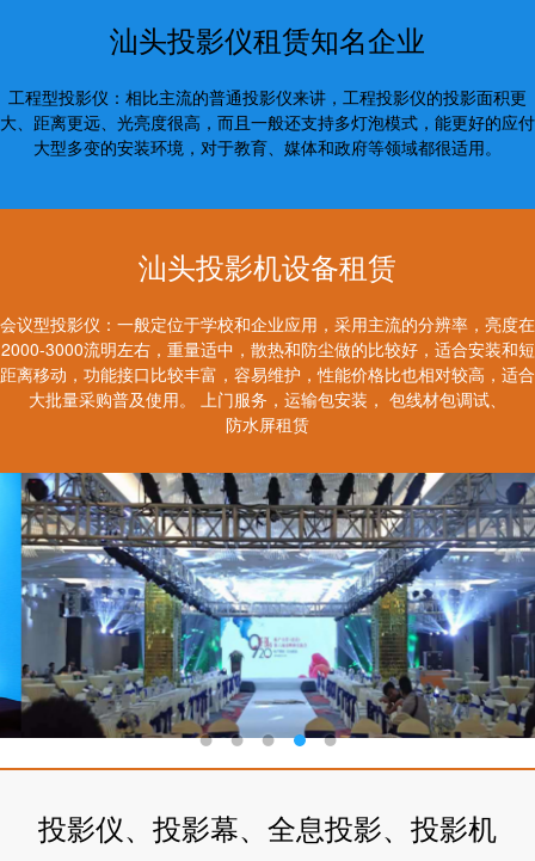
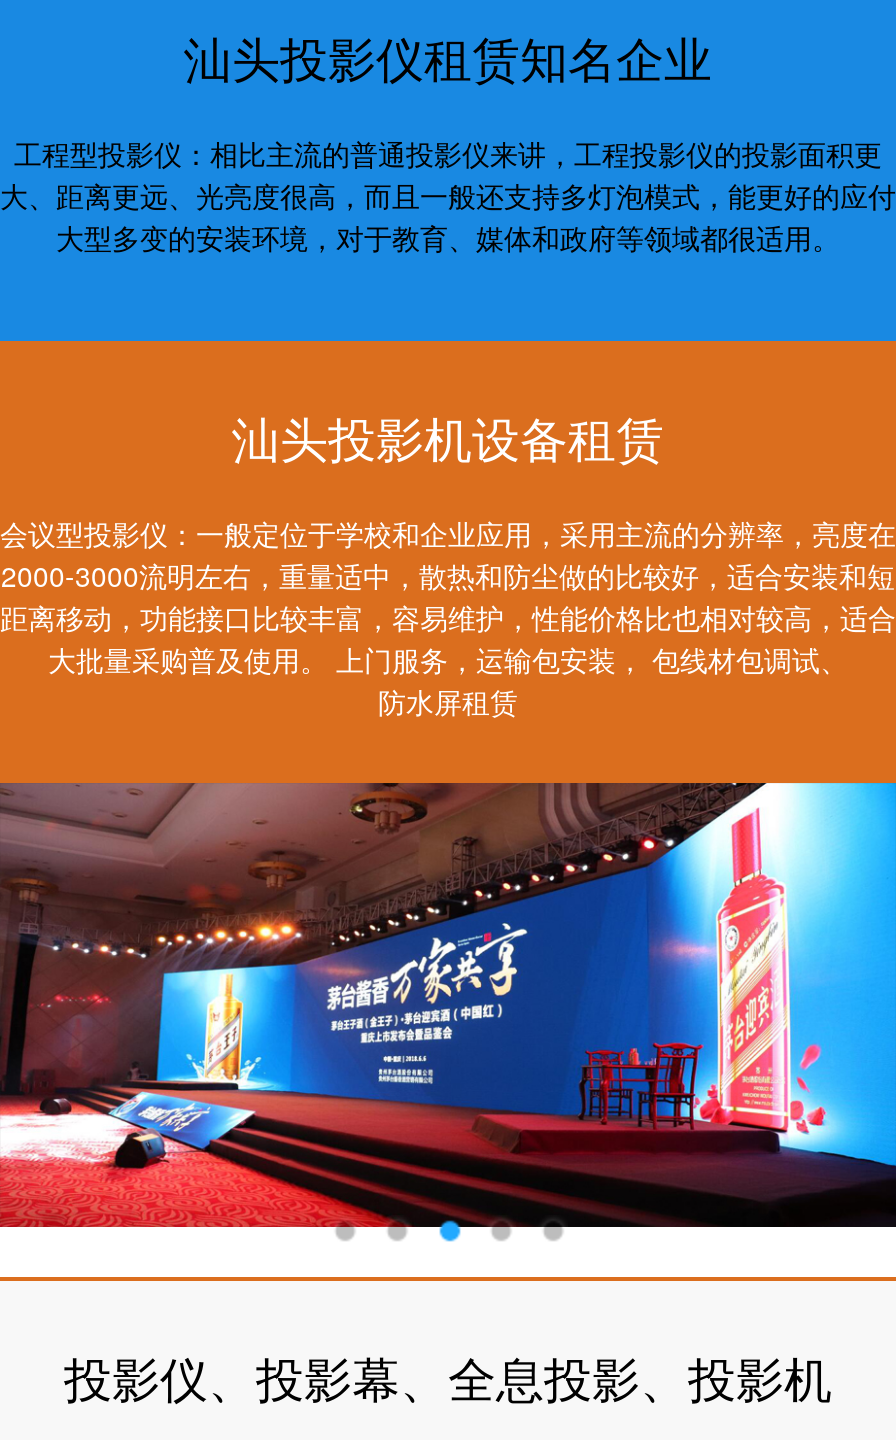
[4,472,531,748] [image] -> [6,781,890,1243] [image]

